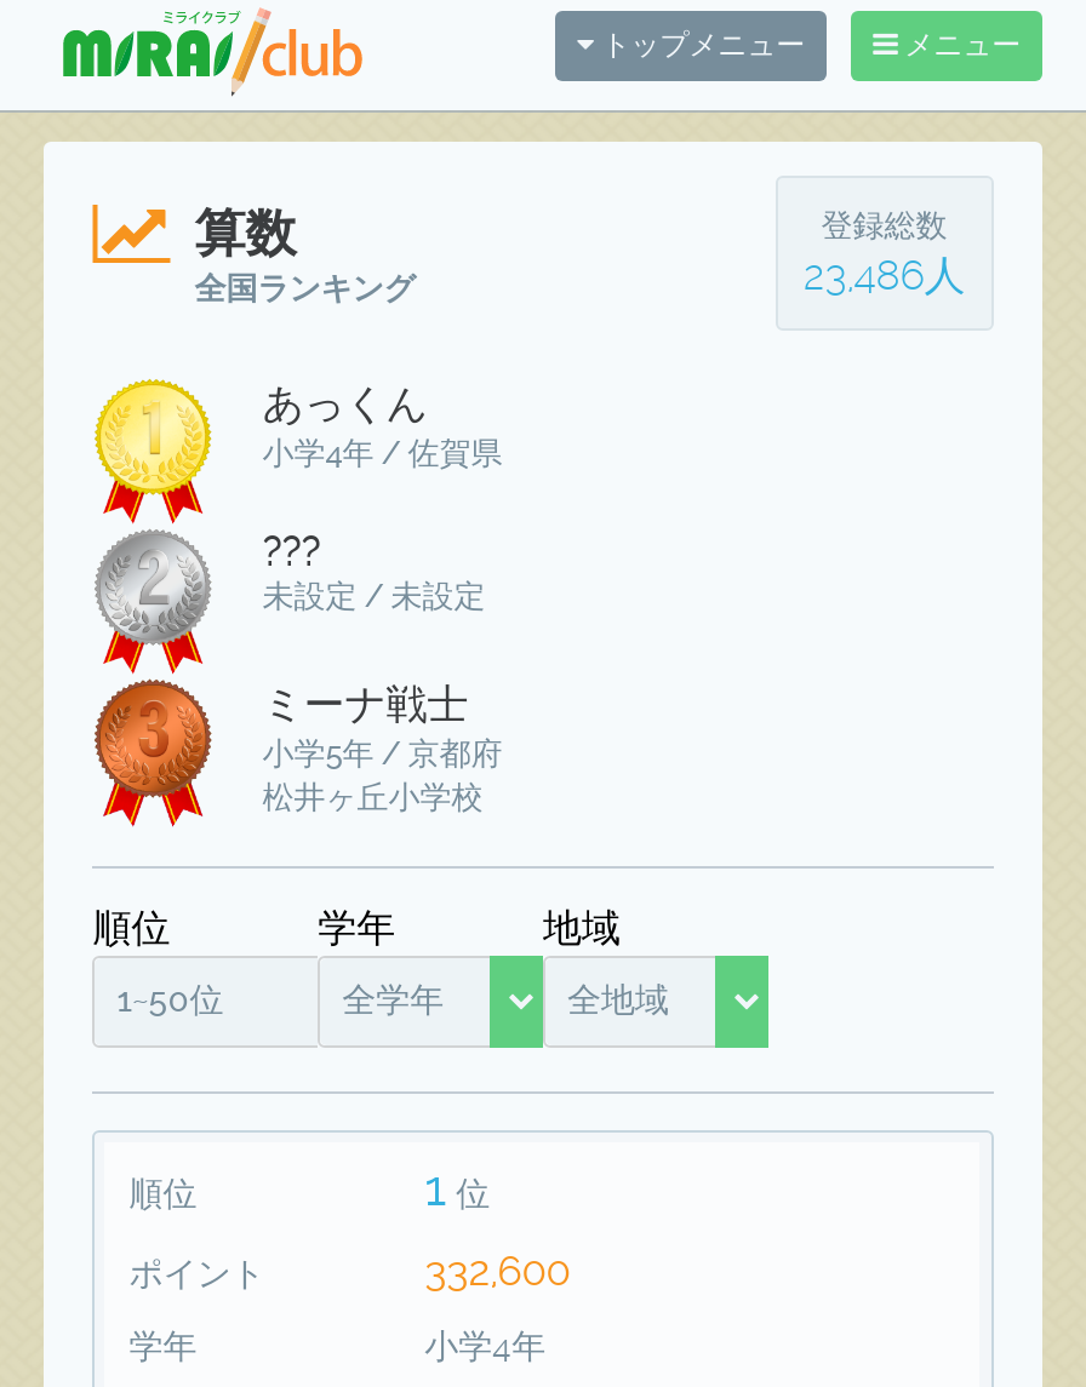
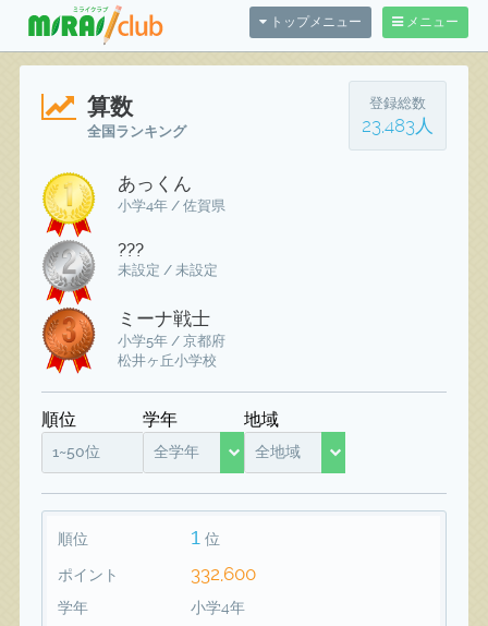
[803,250,966,298] 23,486人 -> [361,114,433,136] 23,483人

